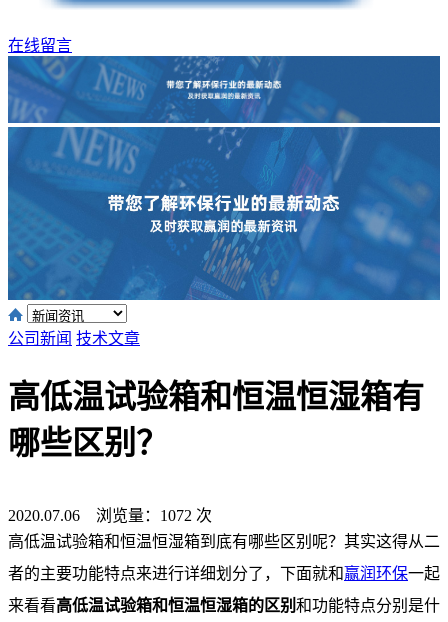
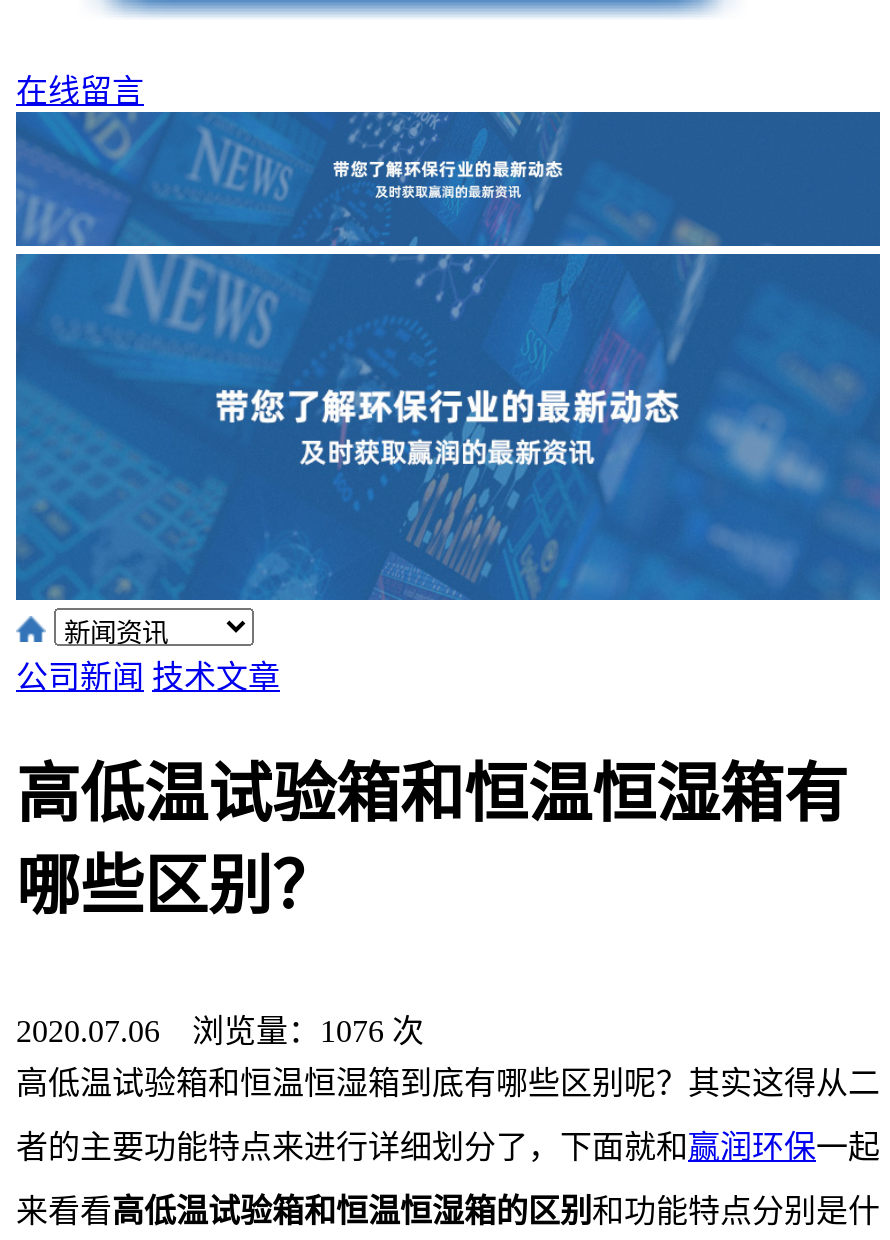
[8,507,212,524] 2020.07.06 浏览量：1072 次 -> [16,1014,424,1048] 2020.07.06 浏览量：1076 次

